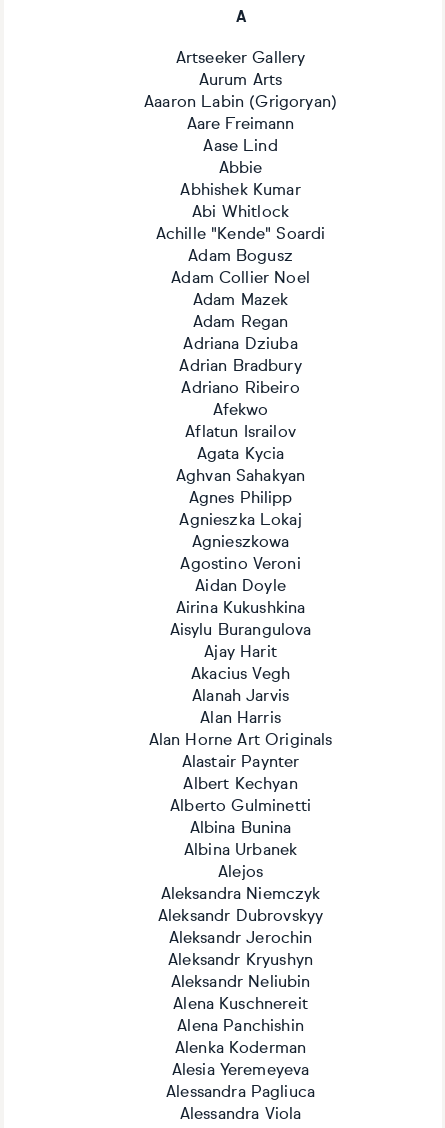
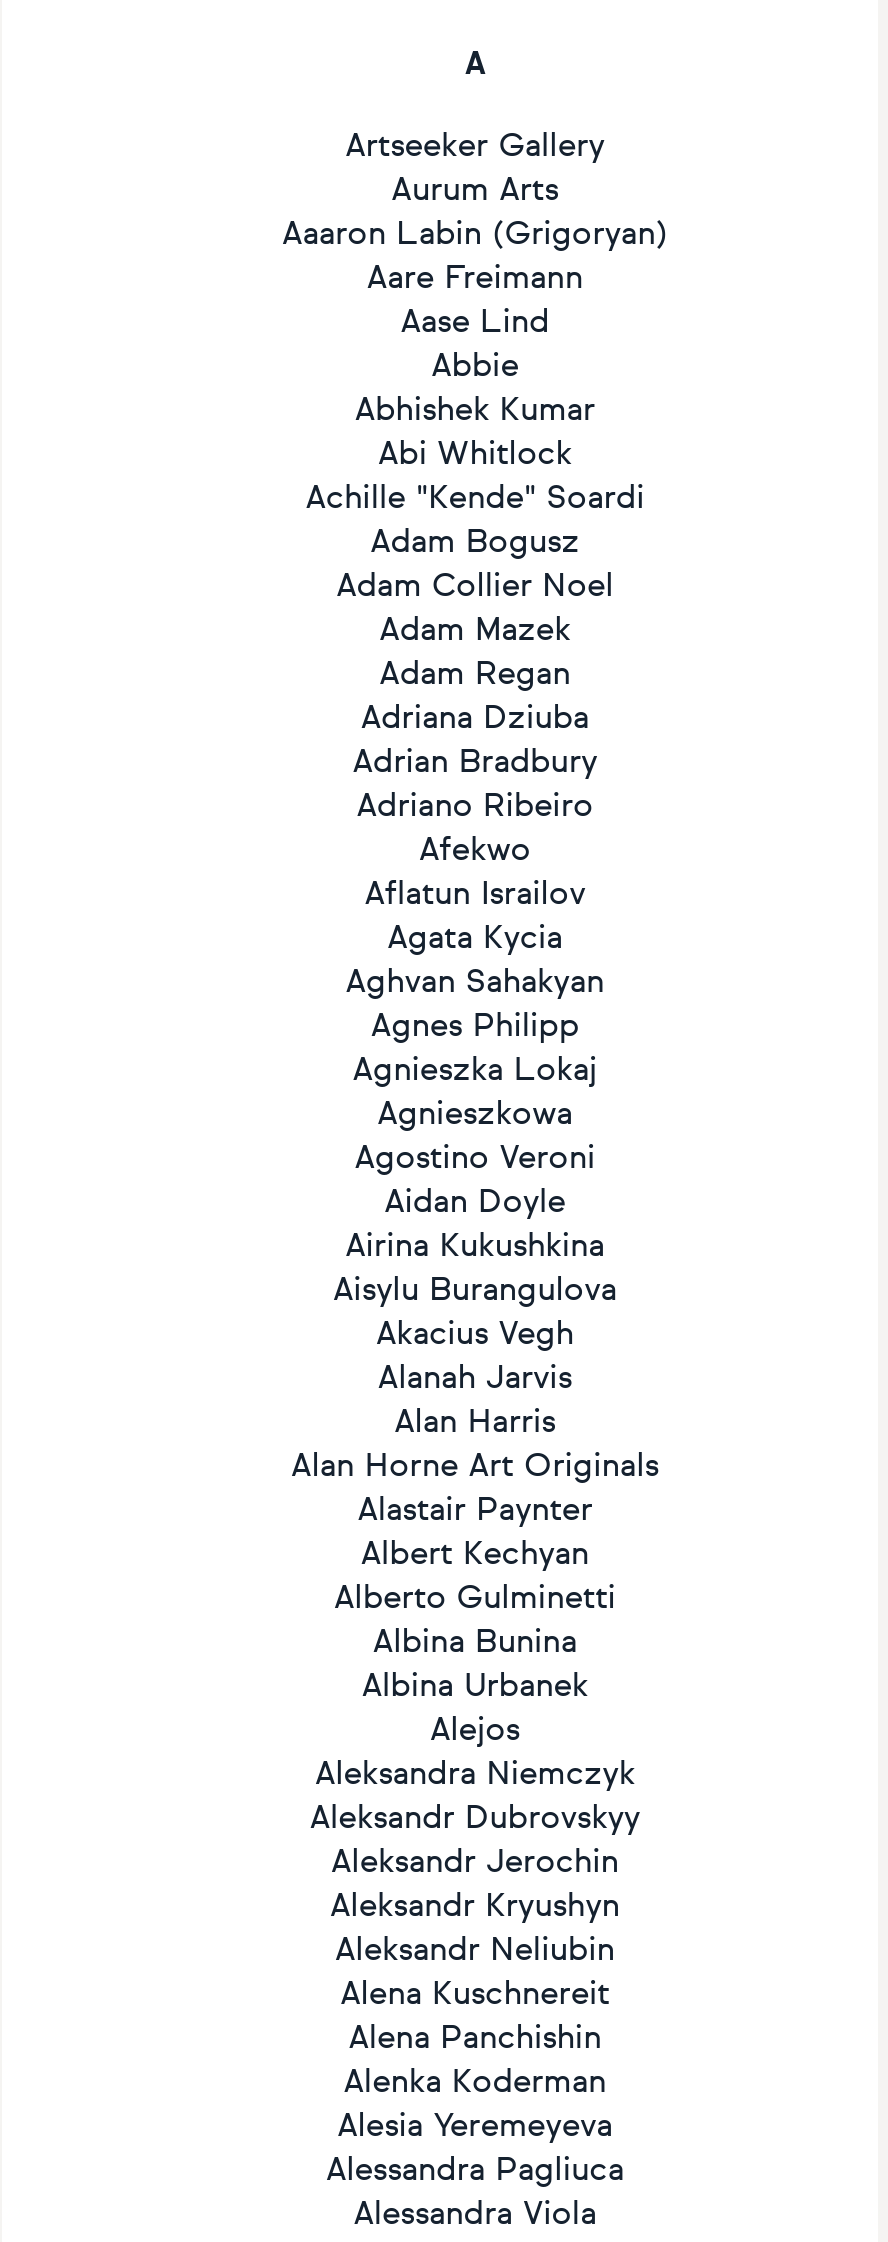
[204,645,277,661] Ajay Harit -> none

